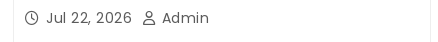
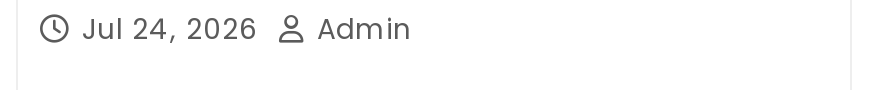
[46,8,209,28] Jul 22, 2026 Admin -> [82,9,412,49] Jul 24, 2026 Admin

